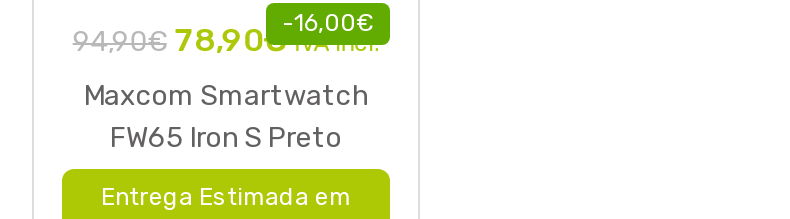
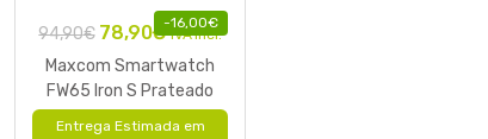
[110,121,342,155] FW65 Iron S Preto -> [47,81,214,101] FW65 Iron S Prateado

